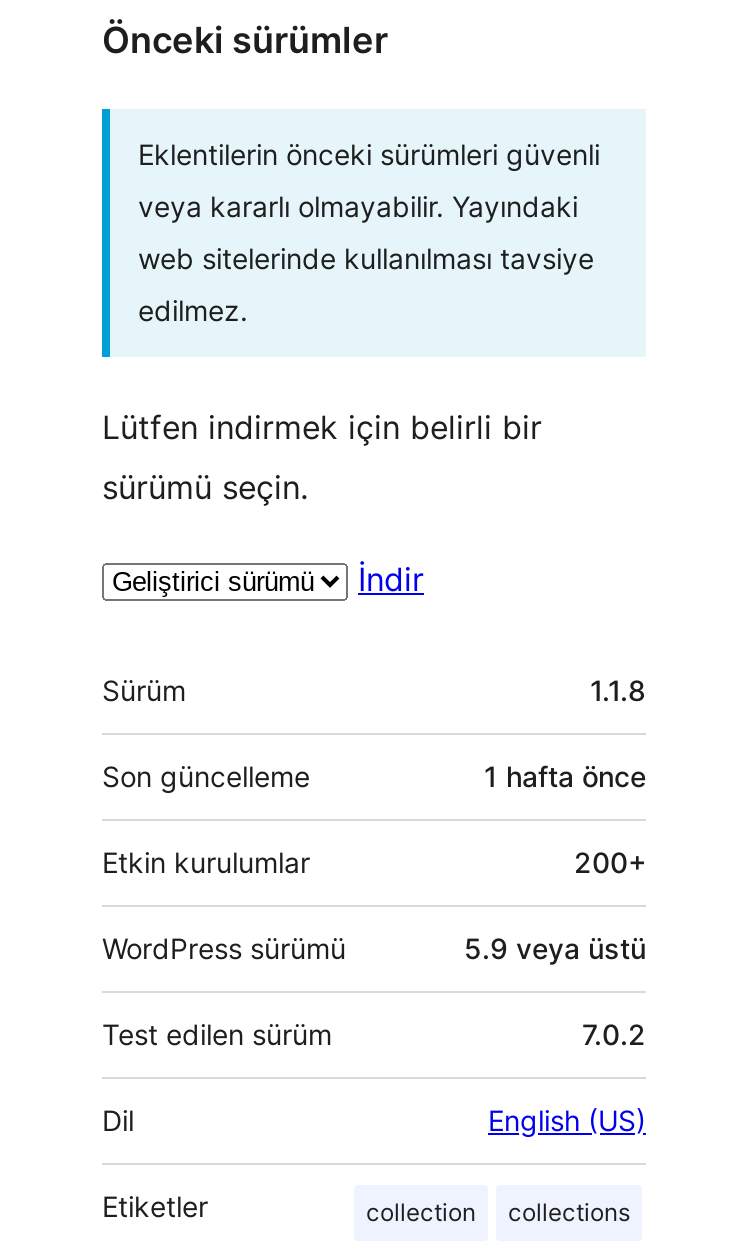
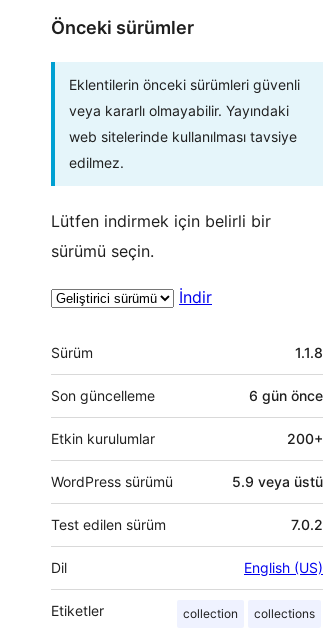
[484,758,646,792] 1 hafta önce -> [249,387,323,404] 6 gün önce

